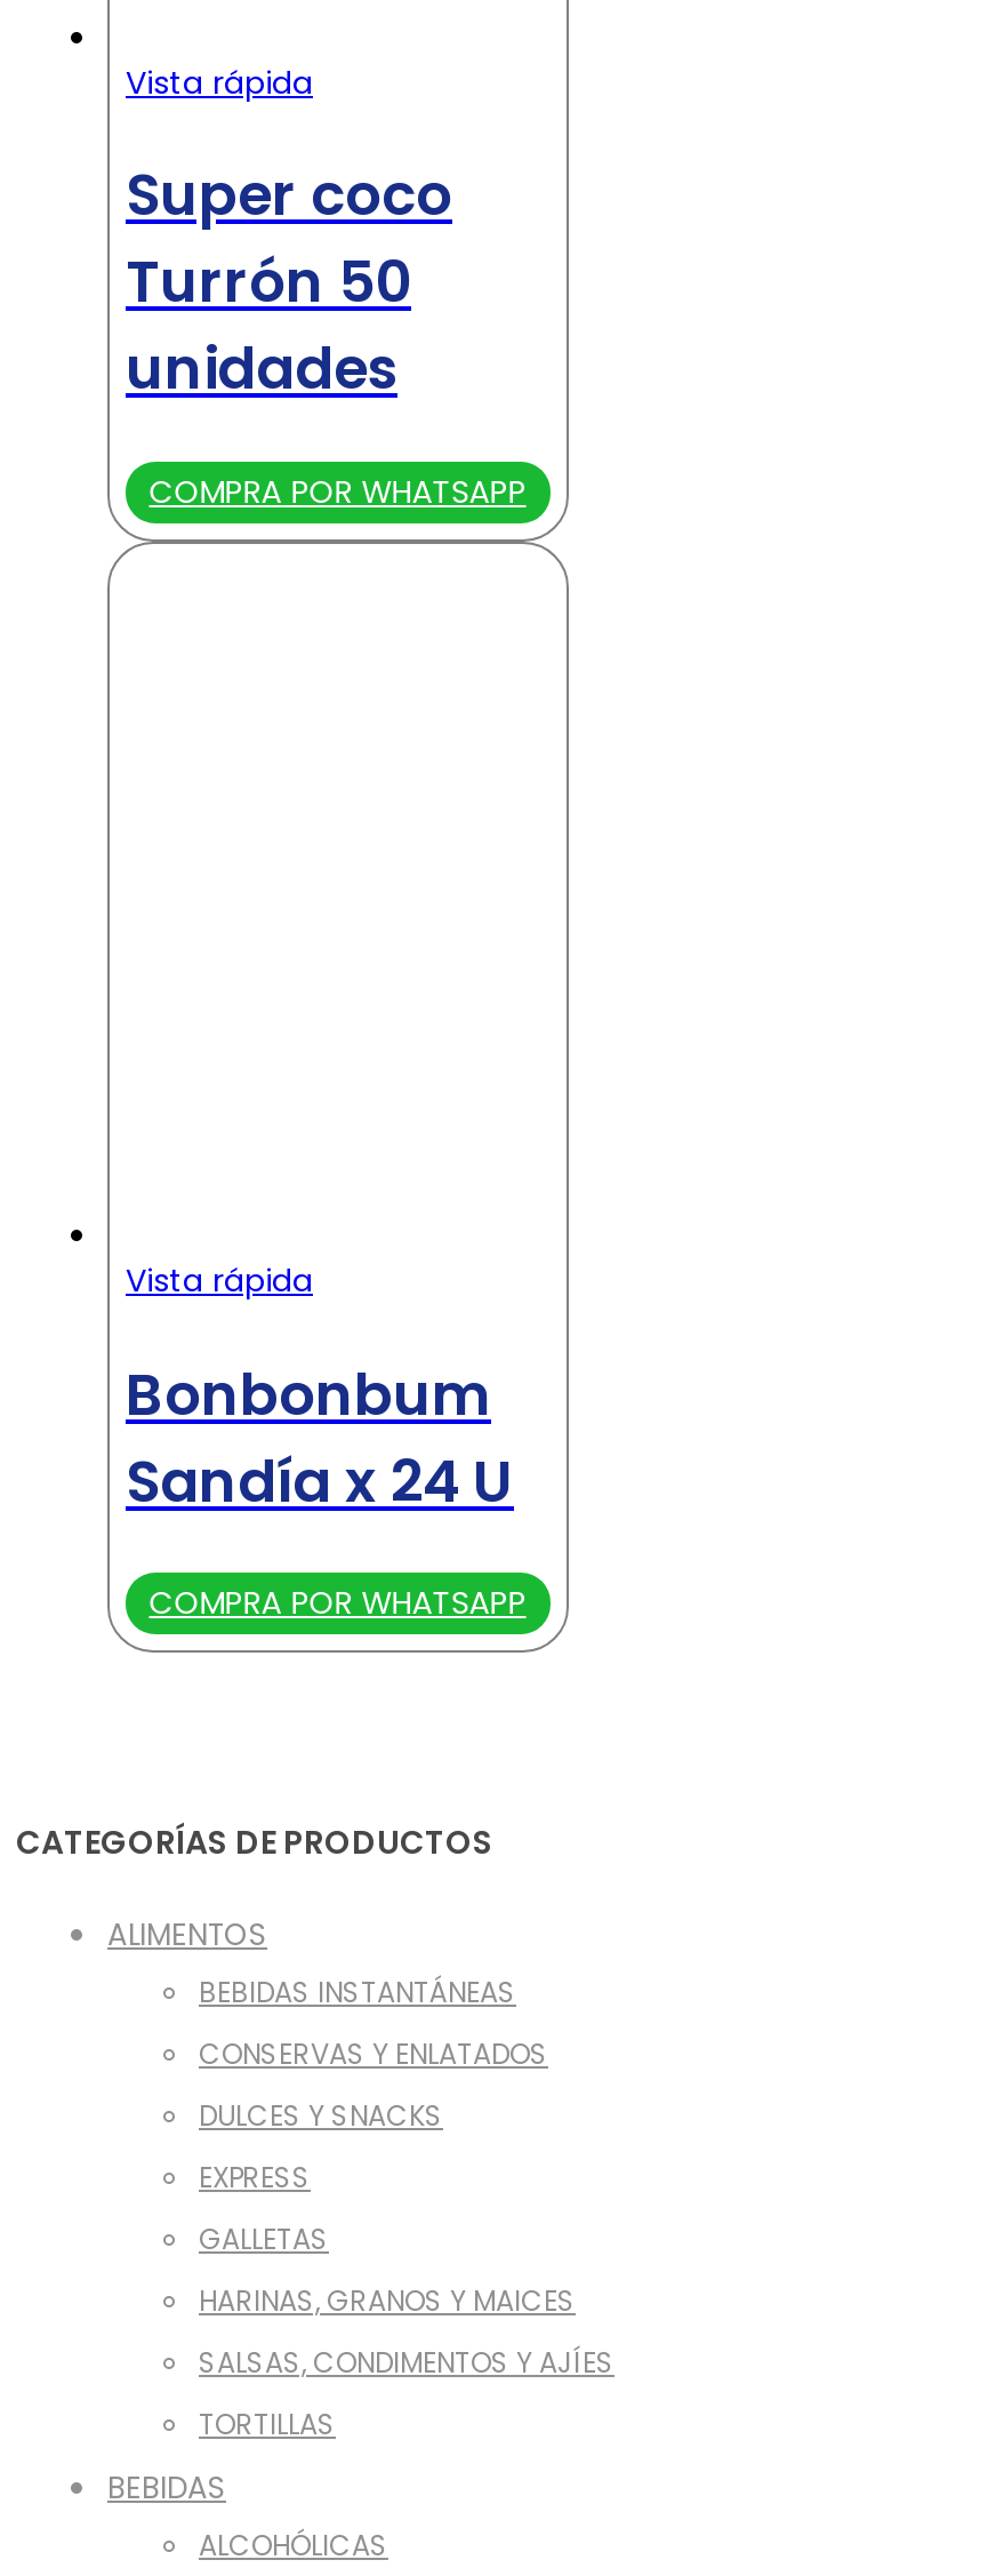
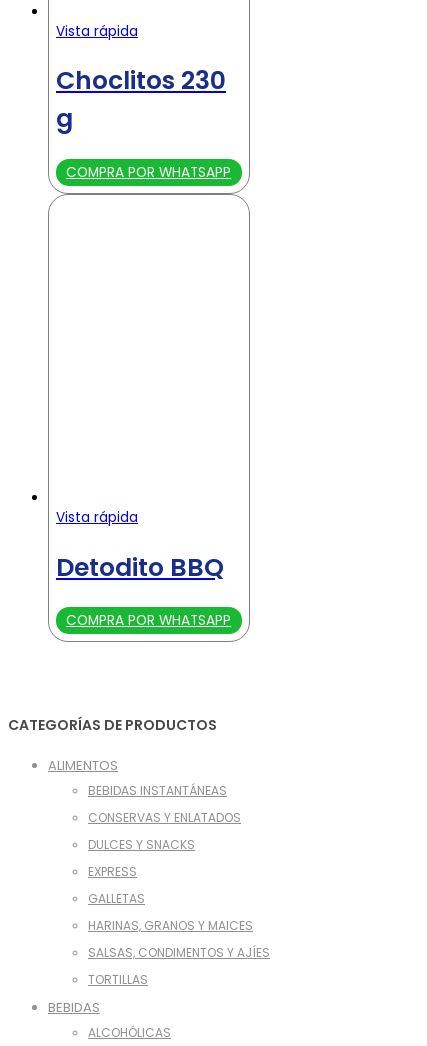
[126,156,452,410] Super coco | Turrón 50 | unidades -> [56,63,226,136] Choclitos 230 | g
[126,1354,514,1521] Bonbonbum | Sandía x 24 U -> [56,549,224,584] Detodito BBQ

